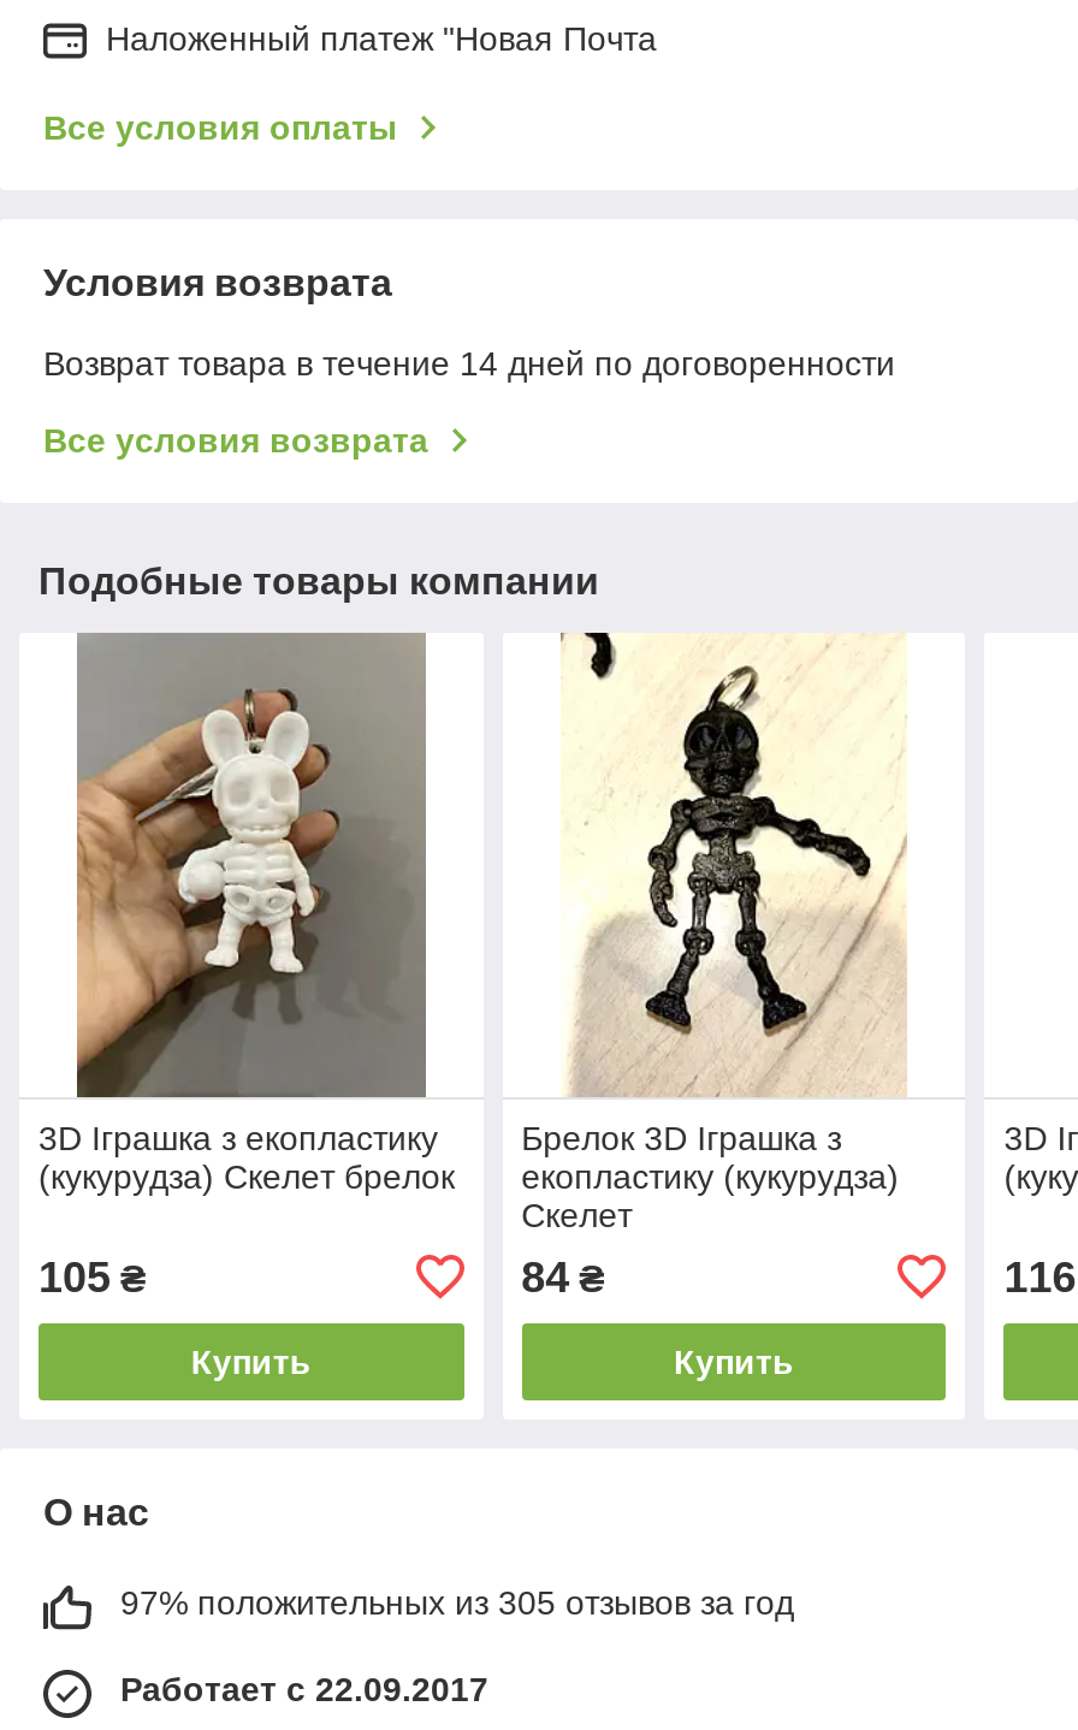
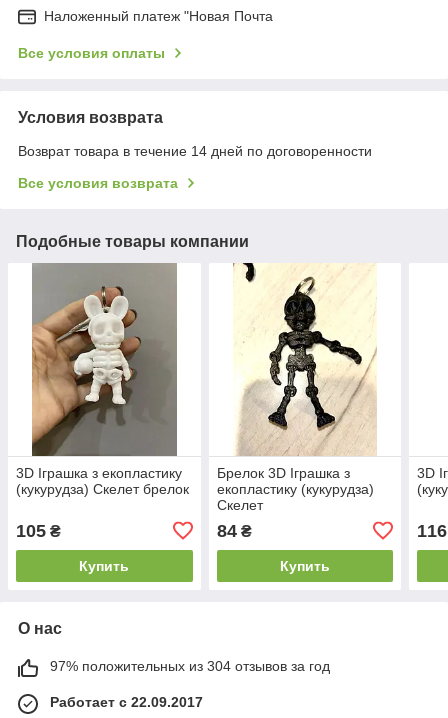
[120,1583,794,1621] 97% положительных из 305 отзывов за год -> [50,658,330,674] 97% положительных из 304 отзывов за год

